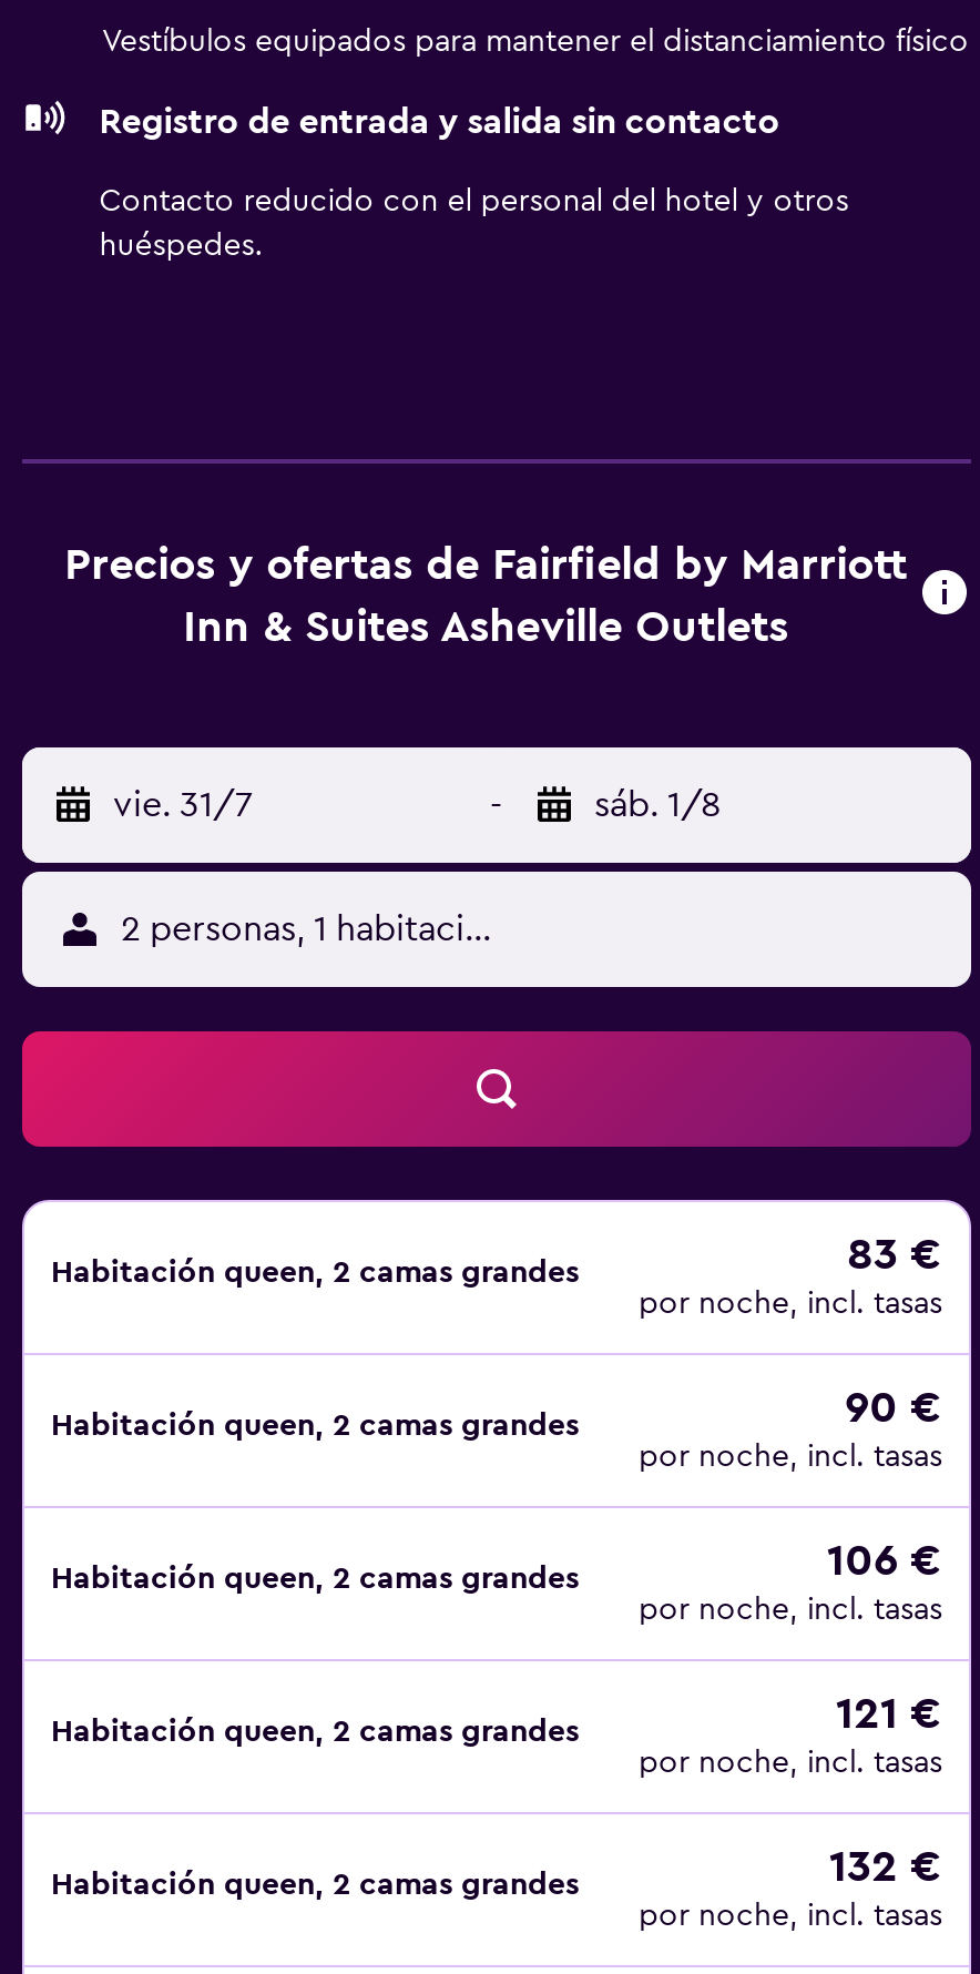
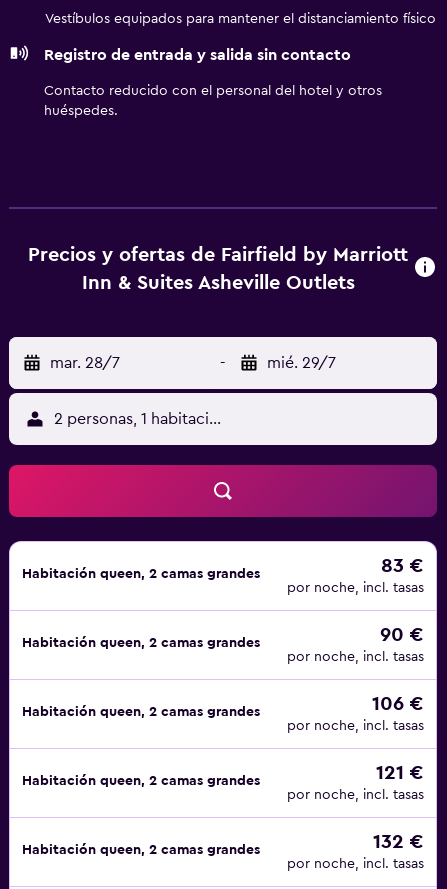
[113,787,253,823] vie. 31/7 -> [50,355,120,371] mar. 28/7
[594,787,721,823] sáb. 1/8 -> [267,355,336,371] mié. 29/7

